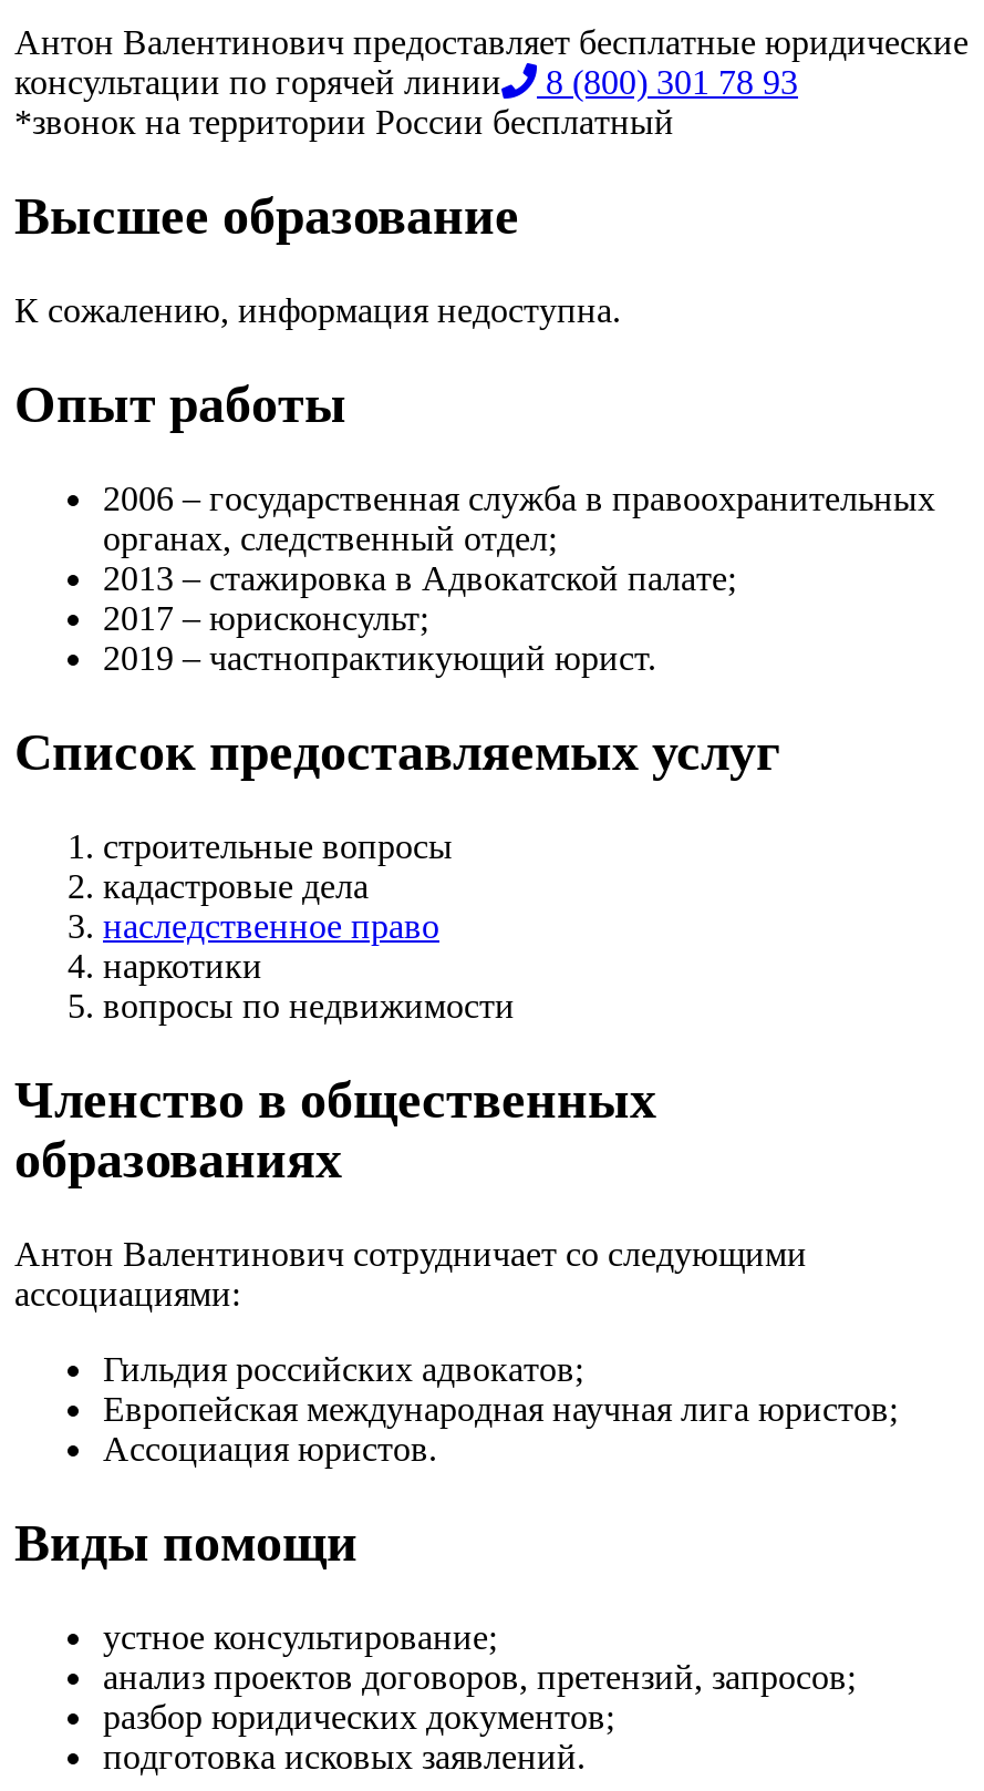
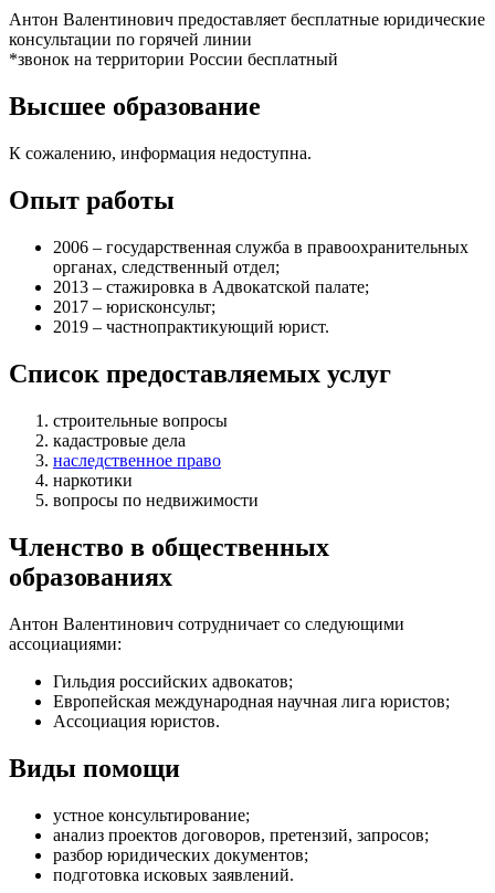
[537,64,798,102] 8 (800) 301 78 93 -> none

